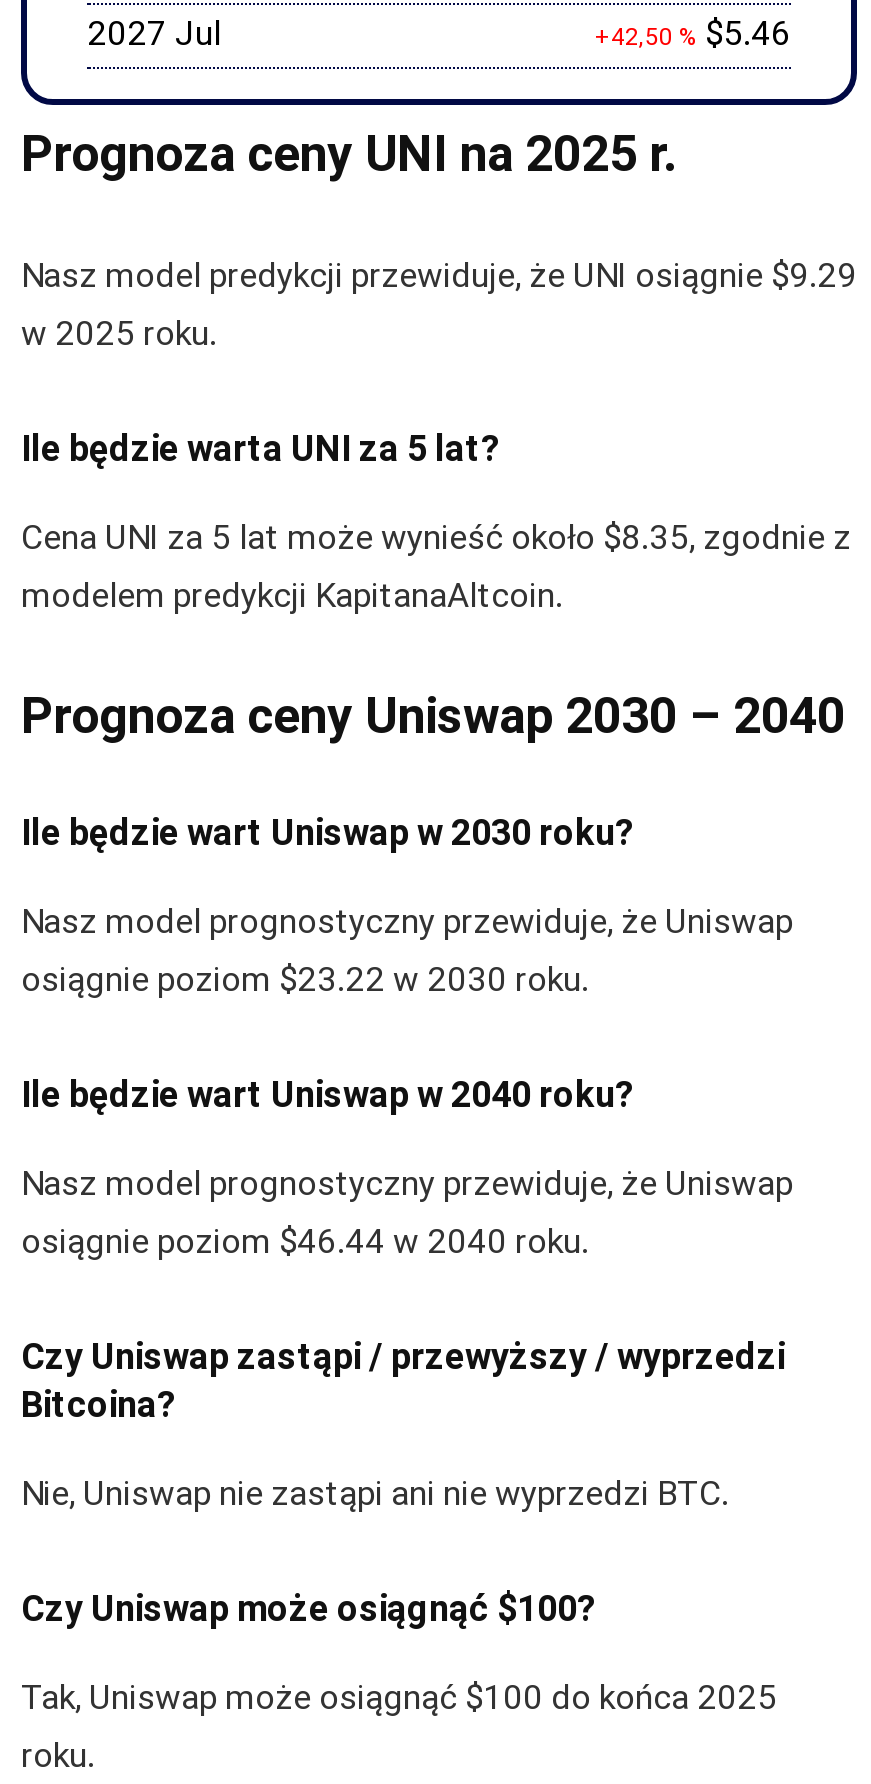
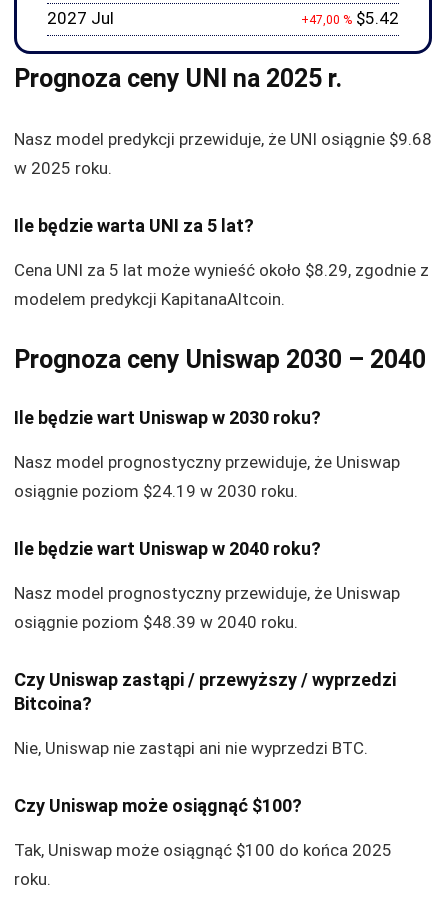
[595,13,791,53] +42,50 % $5.46 -> [301,8,399,28] +47,00 % $5.42
[21,255,857,295] Nasz model predykcji przewiduje, że UNI osiągnie $9.29 -> [14,129,432,149] Nasz model predykcji przewiduje, że UNI osiągnie $9.68
[21,517,851,557] Cena UNI za 5 lat może wynieść około $8.35, zgodnie z -> [14,260,429,280] Cena UNI za 5 lat może wynieść około $8.29, zgodnie z
[21,959,589,999] osiągnie poziom $23.22 w 2030 roku. -> [14,481,298,501] osiągnie poziom $24.19 w 2030 roku.
[21,1221,589,1261] osiągnie poziom $46.44 w 2040 roku. -> [14,612,298,632] osiągnie poziom $48.39 w 2040 roku.

